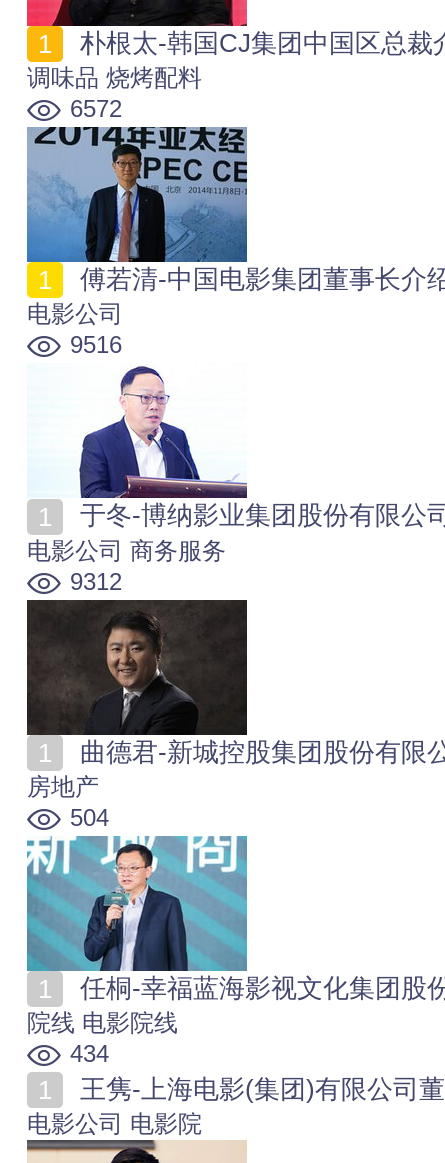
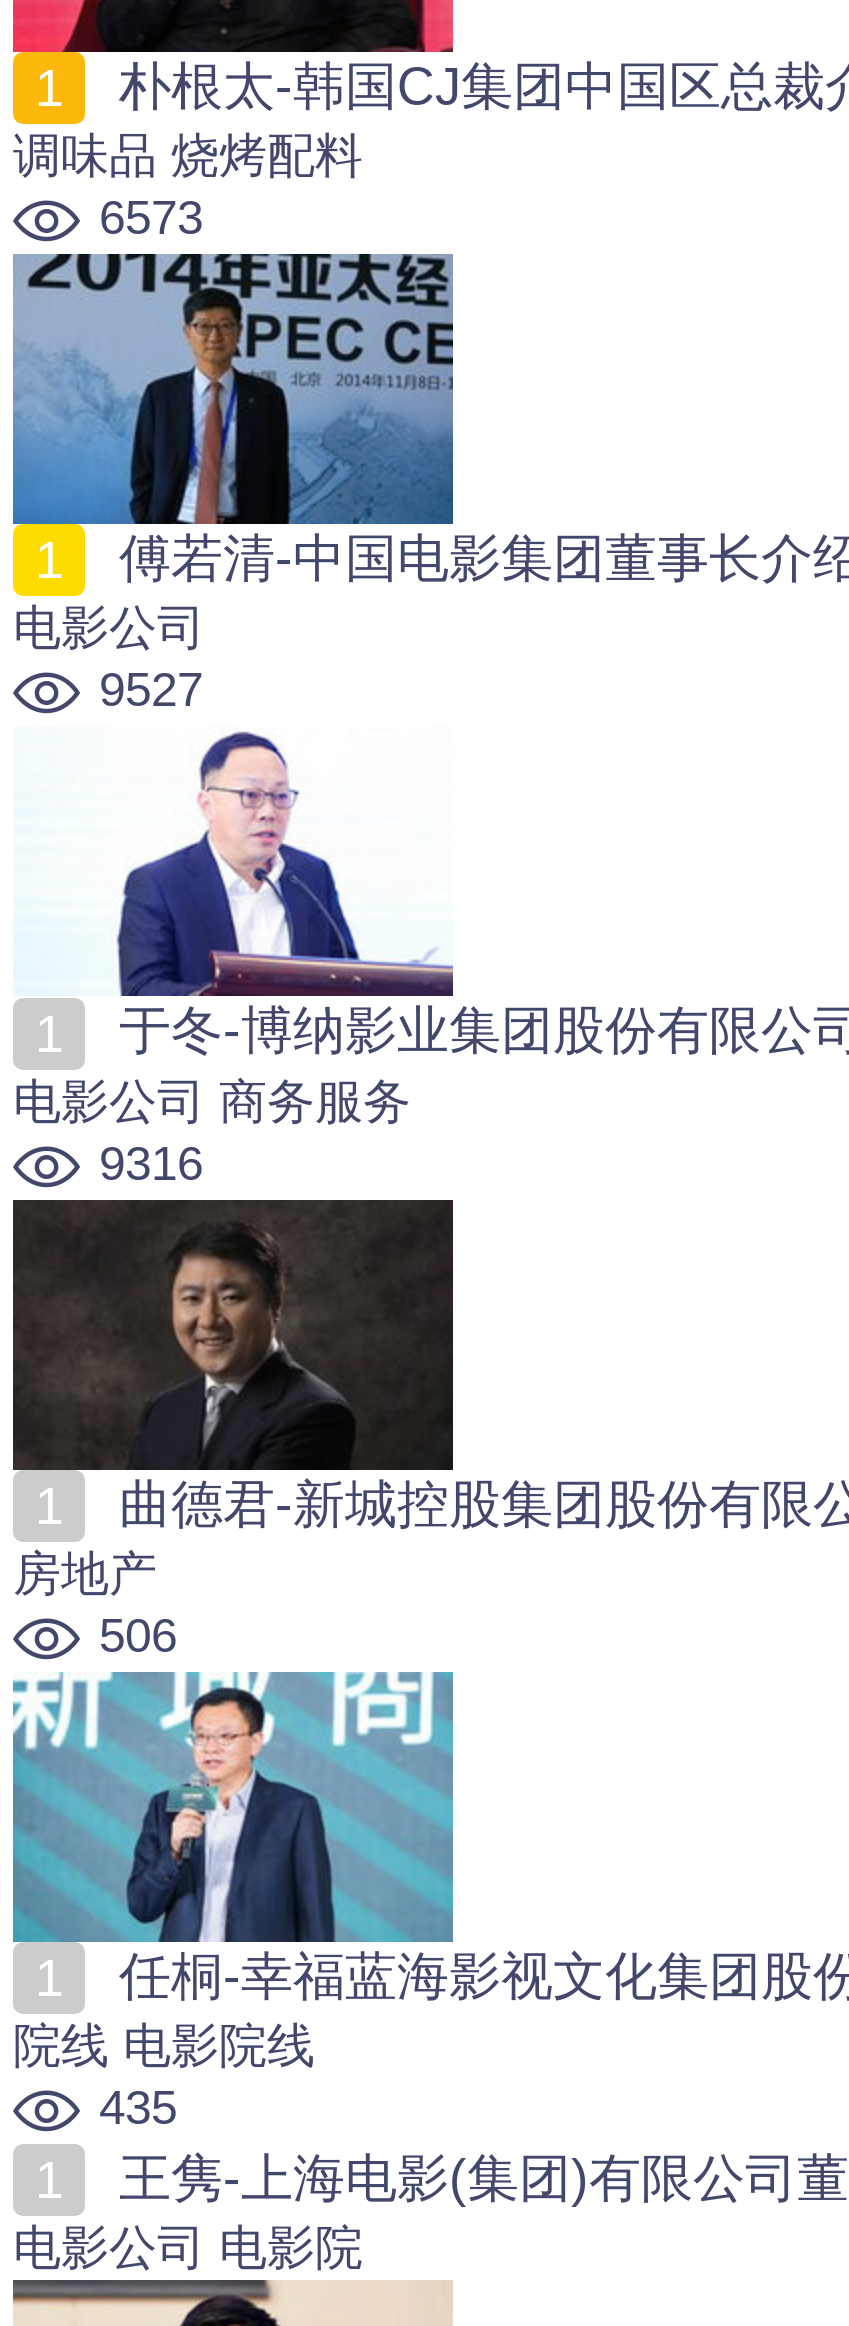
[63,95,122,122] 6572 -> [85,190,203,244] 6573
[63,331,122,358] 9516 -> [85,663,203,717] 9527
[63,567,122,594] 9312 -> [85,1135,203,1189] 9316
[63,803,109,830] 504 -> [85,1607,177,1661] 506
[63,1040,109,1067] 434 -> [85,2079,177,2133] 435

